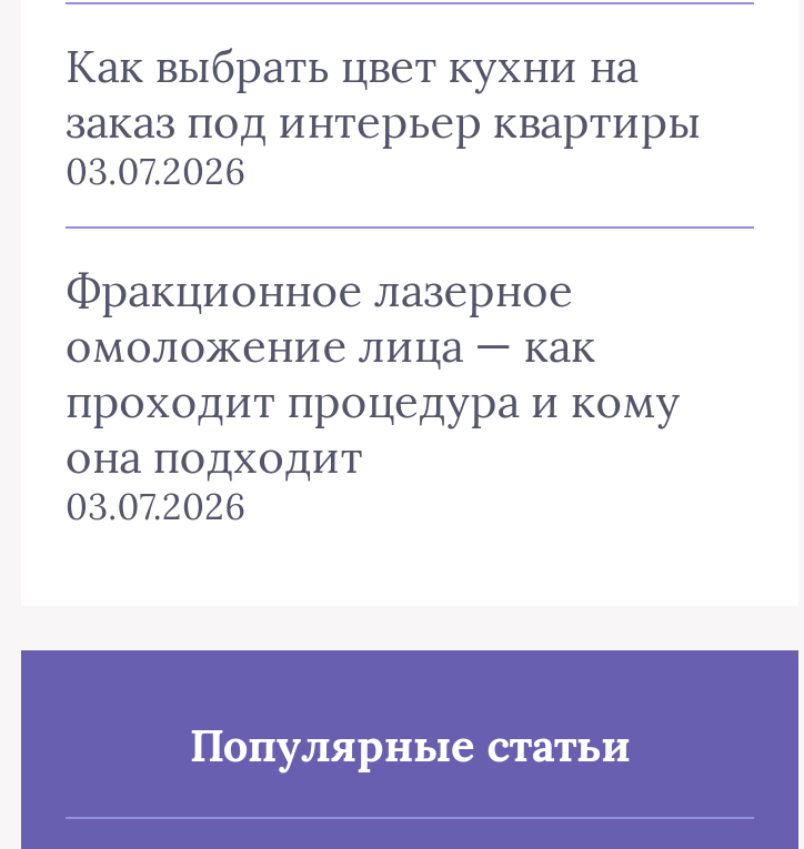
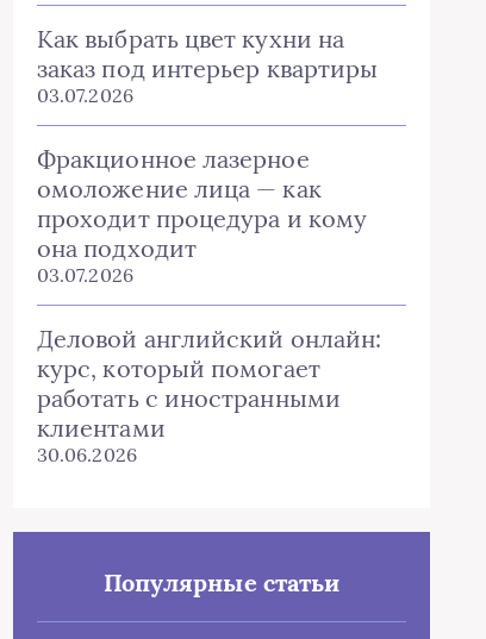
none -> [37,324,381,467] Деловой английский онлайн: | курс, который помогает | работать с иностранными | клиентами | 30.06.2026

